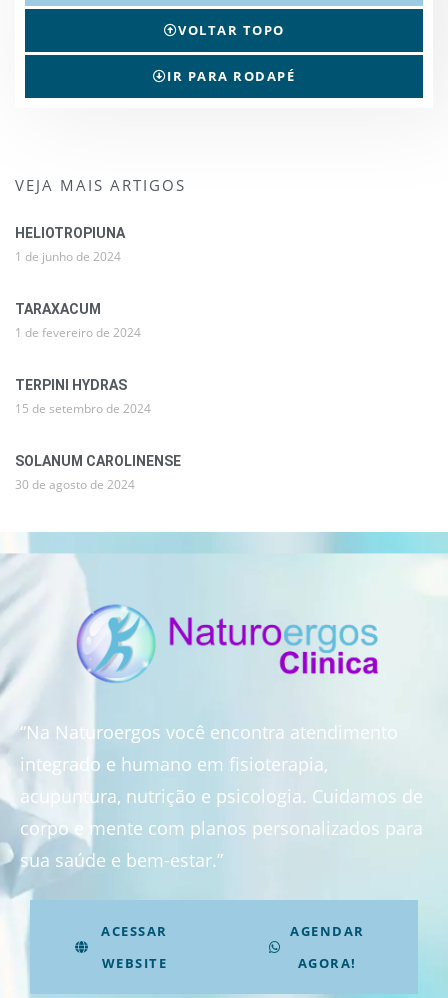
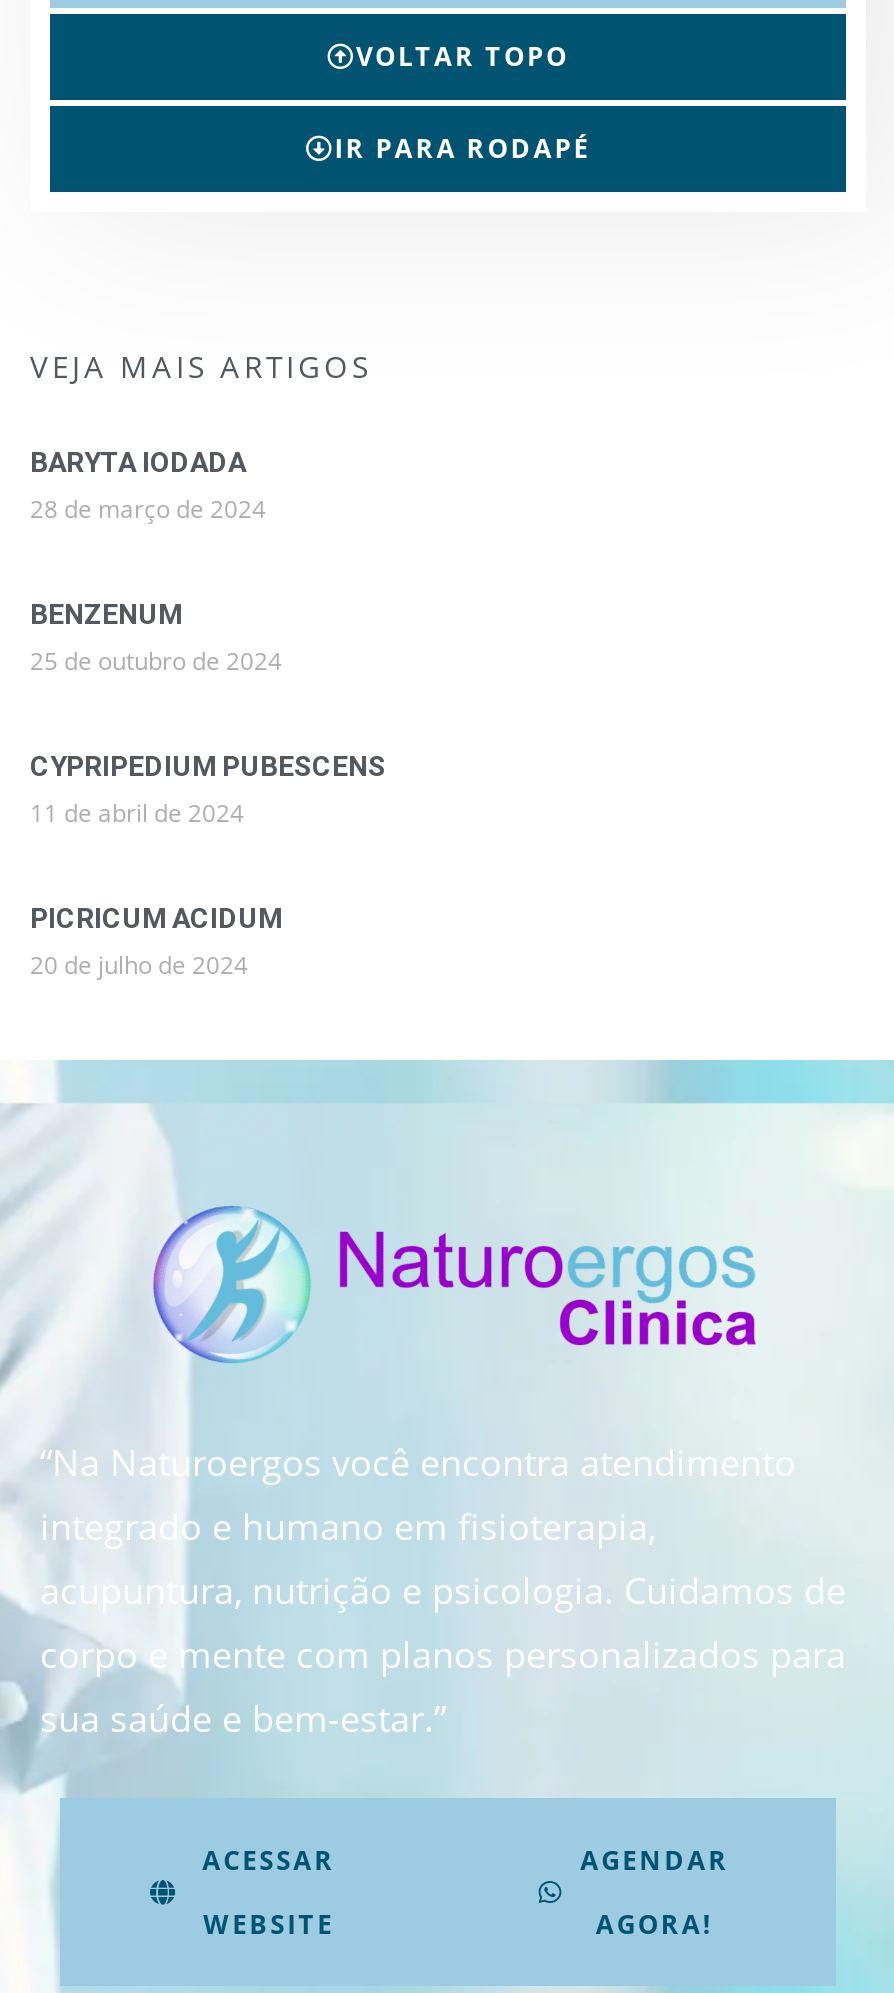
[15,224,125,264] HELIOTROPIUNA | 1 de junho de 2024 -> [30,446,266,526] BARYTA IODADA | 28 de março de 2024
[15,300,141,340] TARAXACUM | 1 de fevereiro de 2024 -> [30,598,282,678] BENZENUM | 25 de outubro de 2024
[15,376,151,416] TERPINI HYDRAS | 15 de setembro de 2024 -> [30,750,386,830] CYPRIPEDIUM PUBESCENS | 11 de abril de 2024
[15,452,181,492] SOLANUM CAROLINENSE | 30 de agosto de 2024 -> [30,902,282,982] PICRICUM ACIDUM | 20 de julho de 2024

